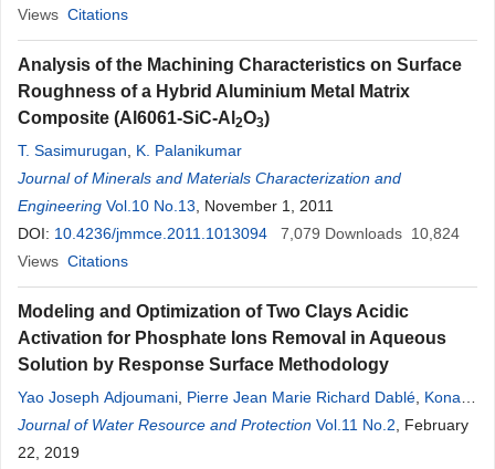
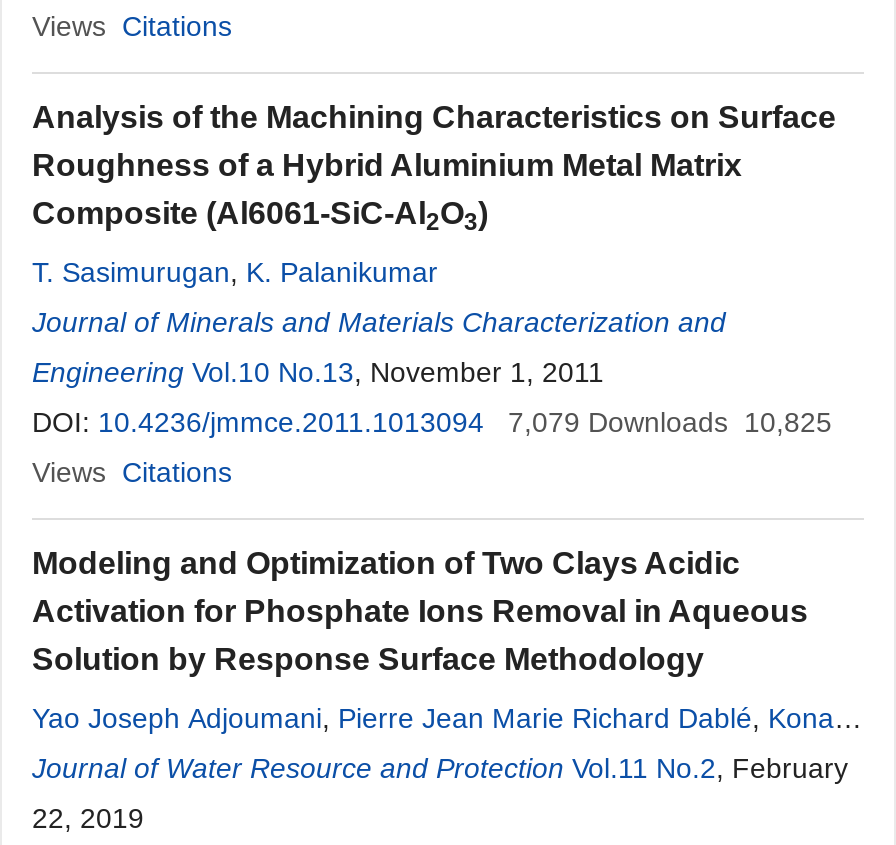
[18,225,460,242] DOI: 10.4236/jmmce.2011.1013094 7,079 Downloads 10,824 -> [32,406,832,438] DOI: 10.4236/jmmce.2011.1013094 7,079 Downloads 10,825

